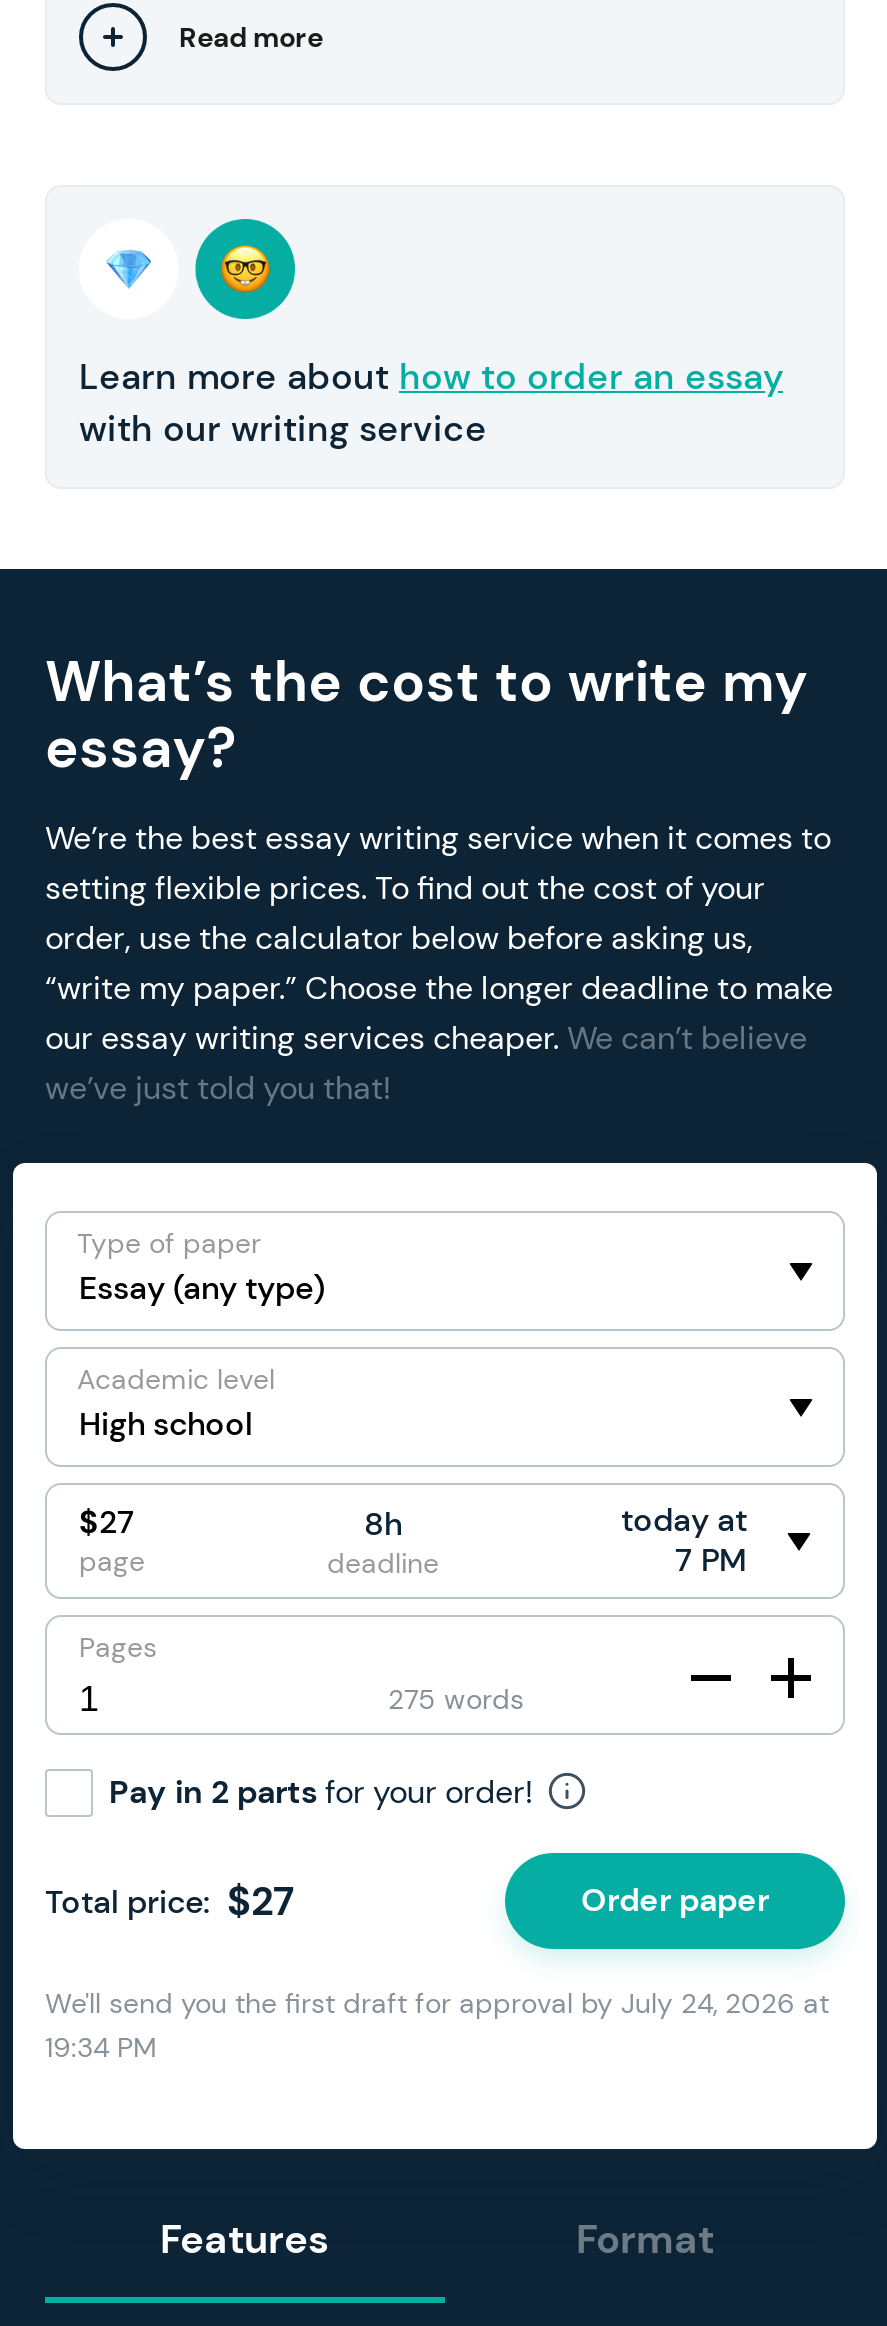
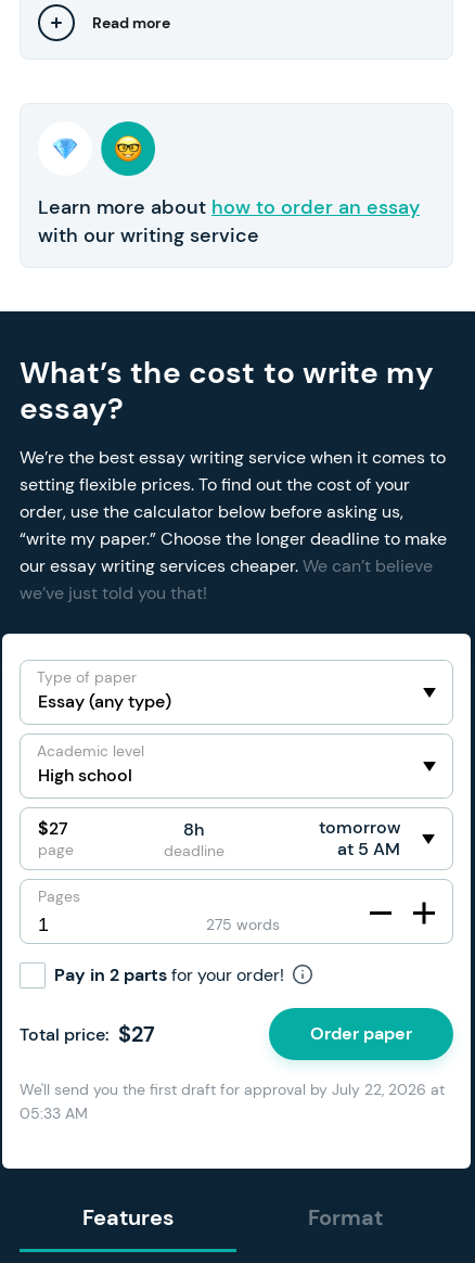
[621,1499,747,1581] today at | 7 PM -> [319,816,400,860] tomorrow | at 5 AM
[45,1985,829,2065] We'll send you the first draft for approval by July 24, 2026 at | 19:34 PM -> [20,1080,445,1123] We'll send you the first draft for approval by July 22, 2026 at | 05:33 AM

